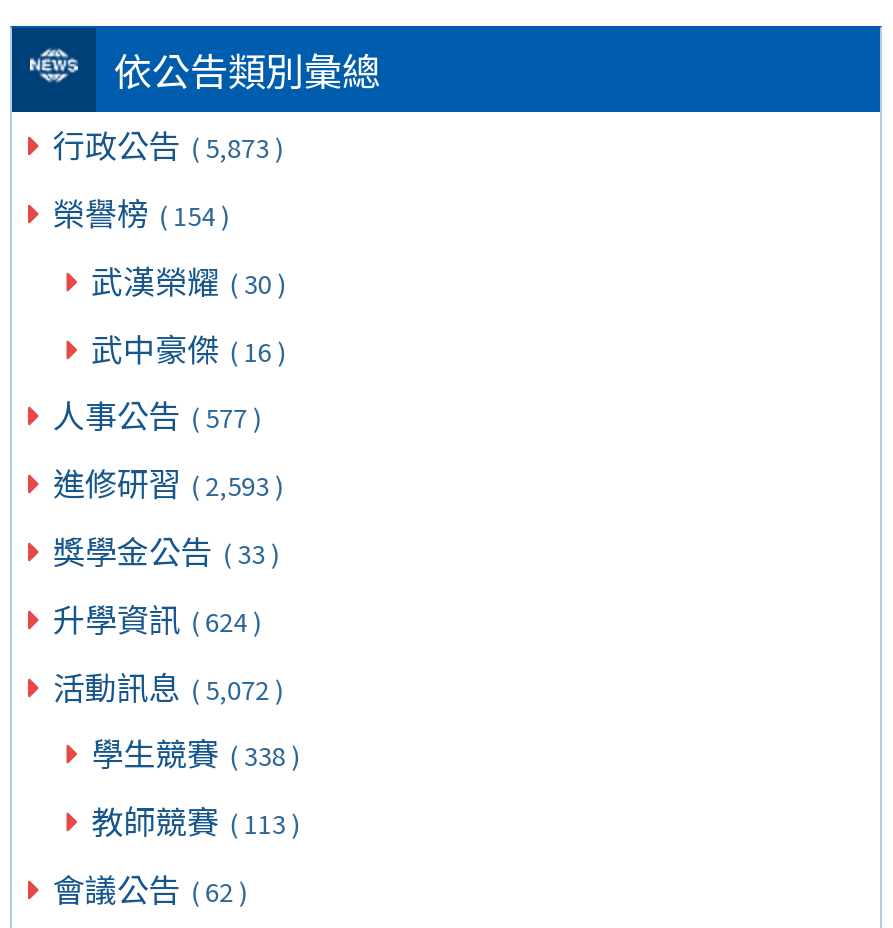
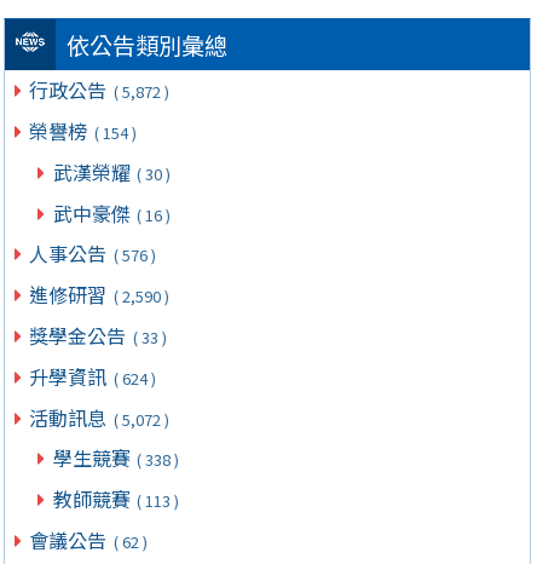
[53,120,283,168] 行政公告 ( 5,873 ) -> [30,75,169,104] 行政公告 ( 5,872 )
[53,391,261,439] 人事公告 ( 577 ) -> [30,239,156,268] 人事公告 ( 576 )
[53,458,283,506] 進修研習 ( 2,593 ) -> [30,280,169,309] 進修研習 ( 2,590 )

